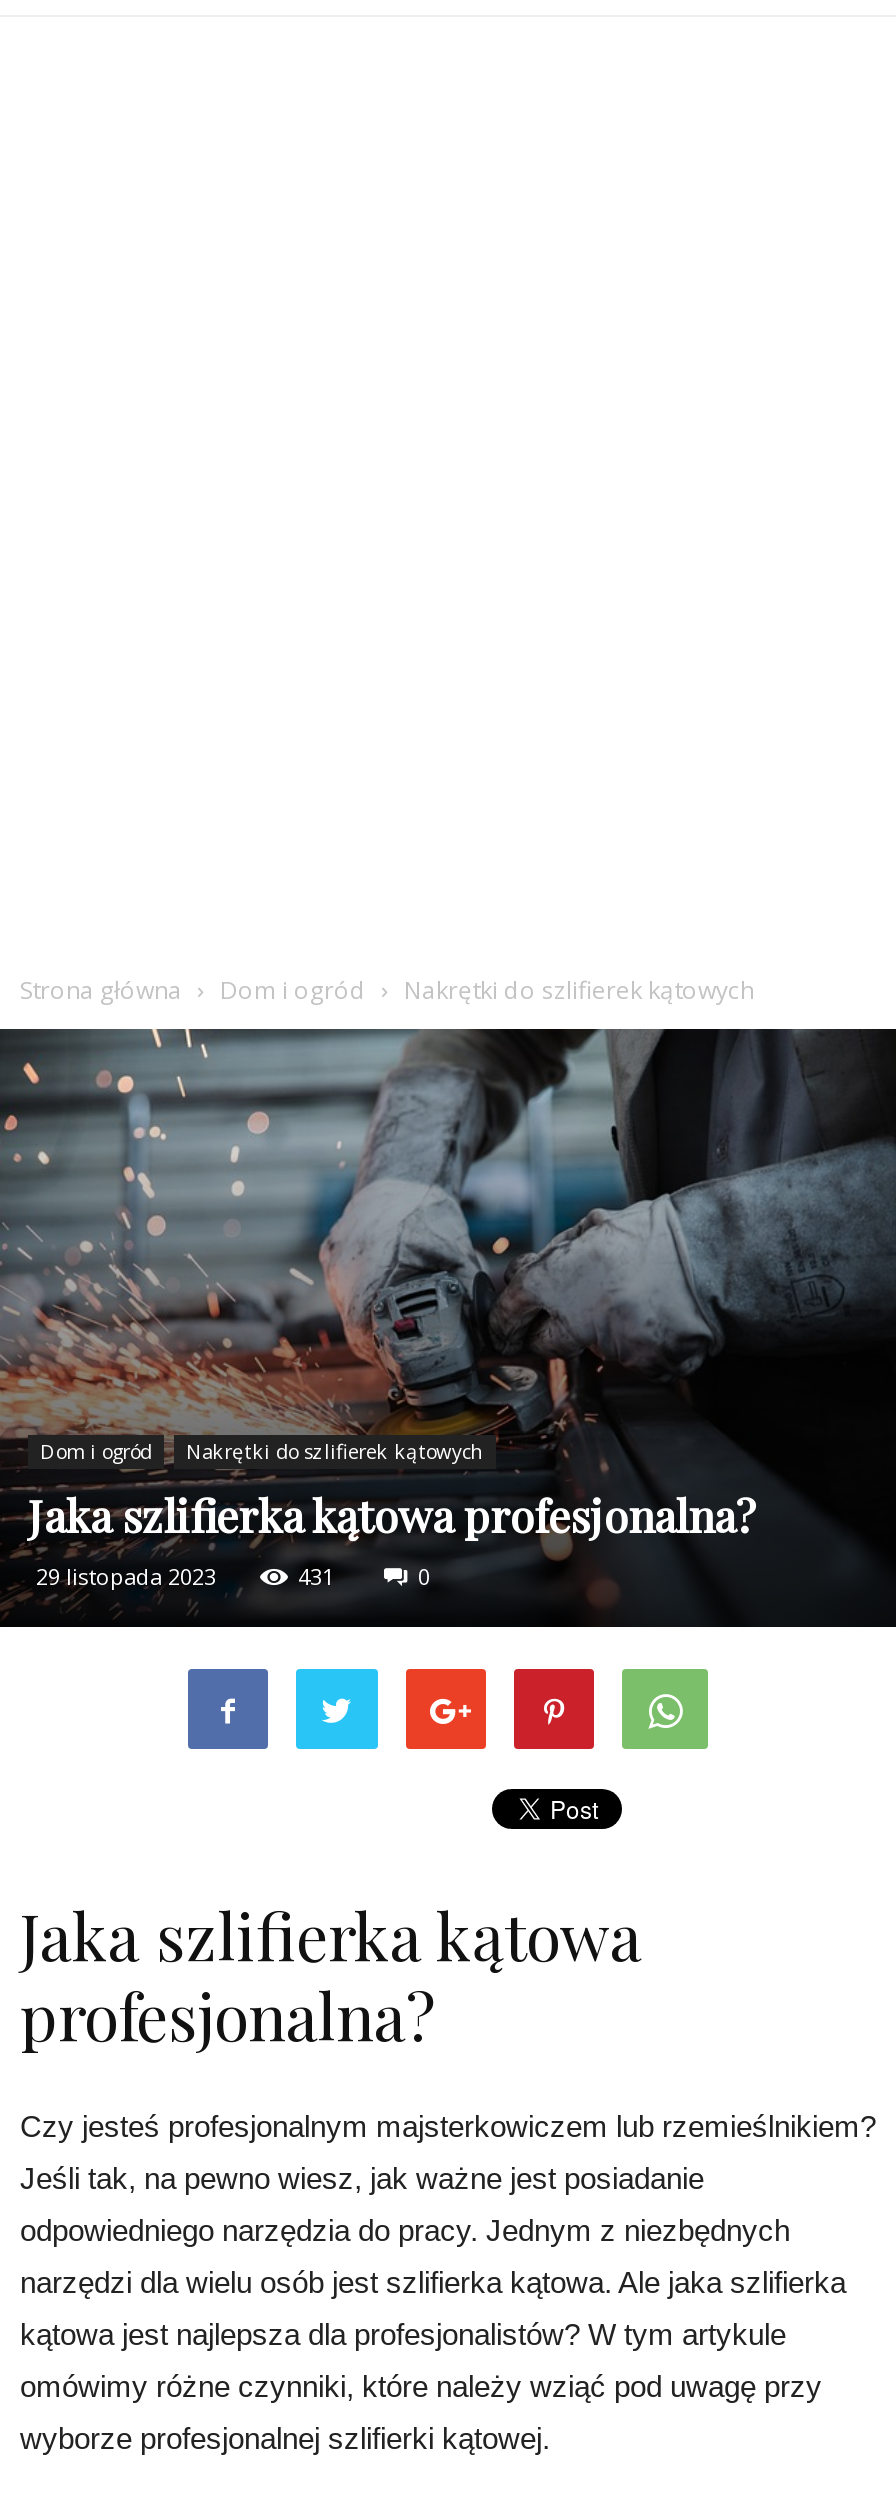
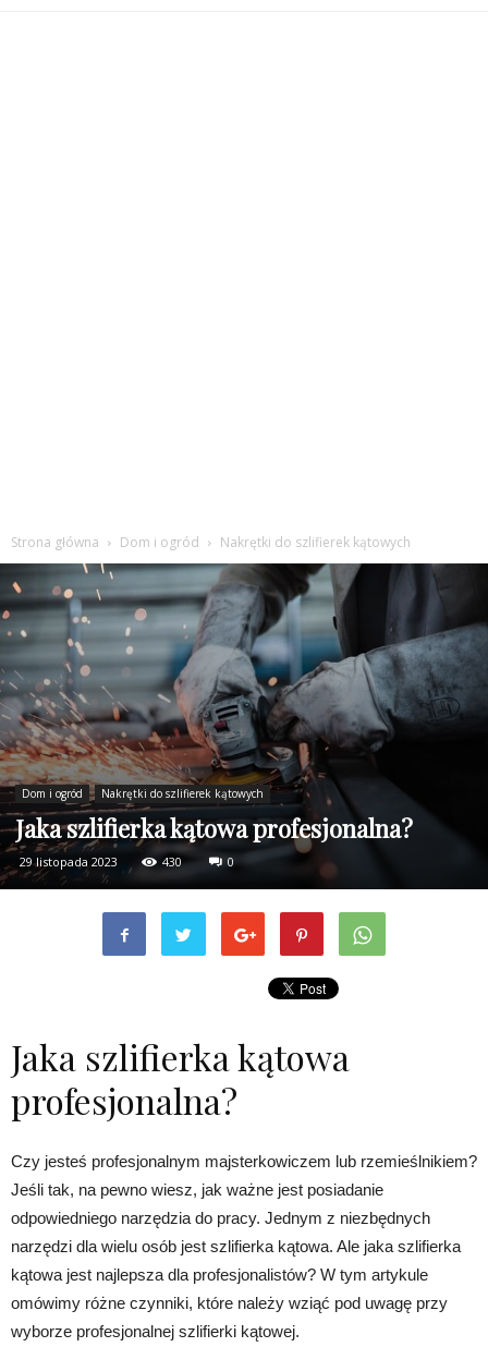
[298,1561,334,1591] 431 -> [162,853,182,869] 430

